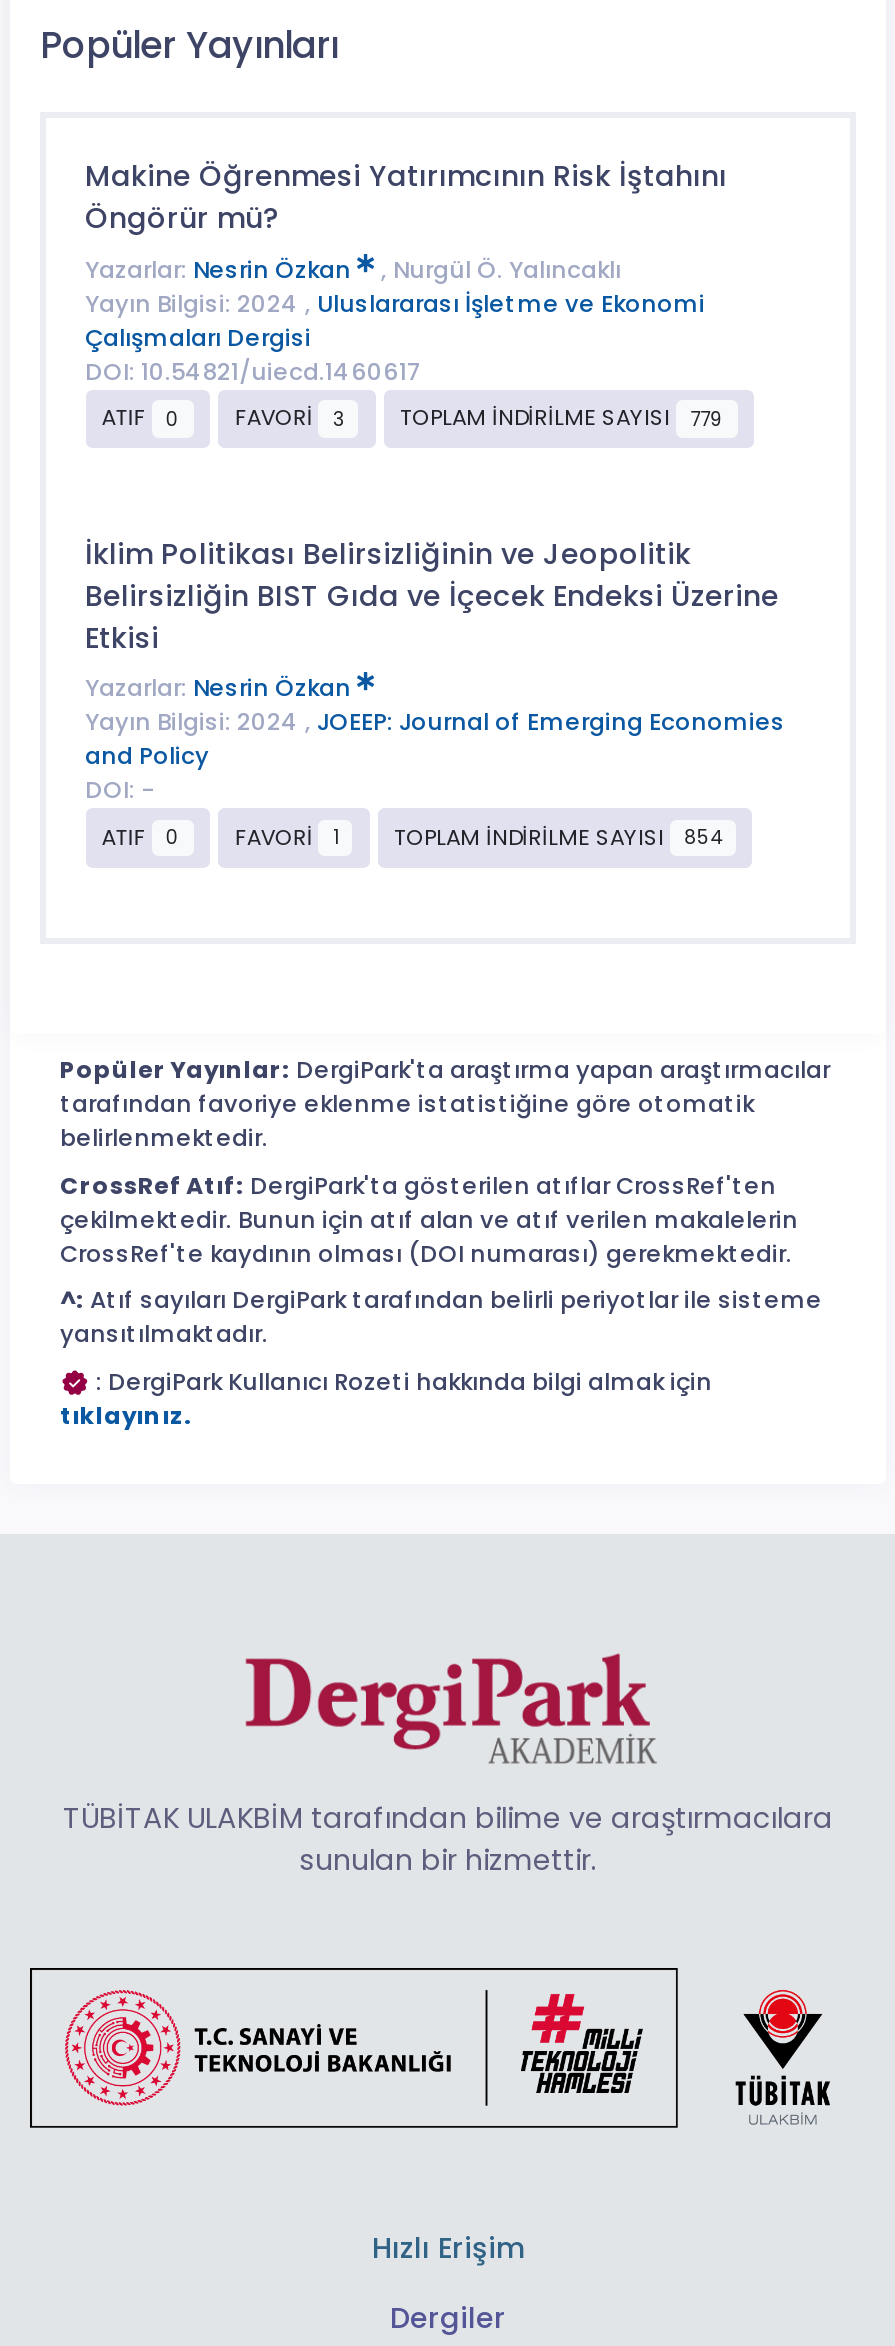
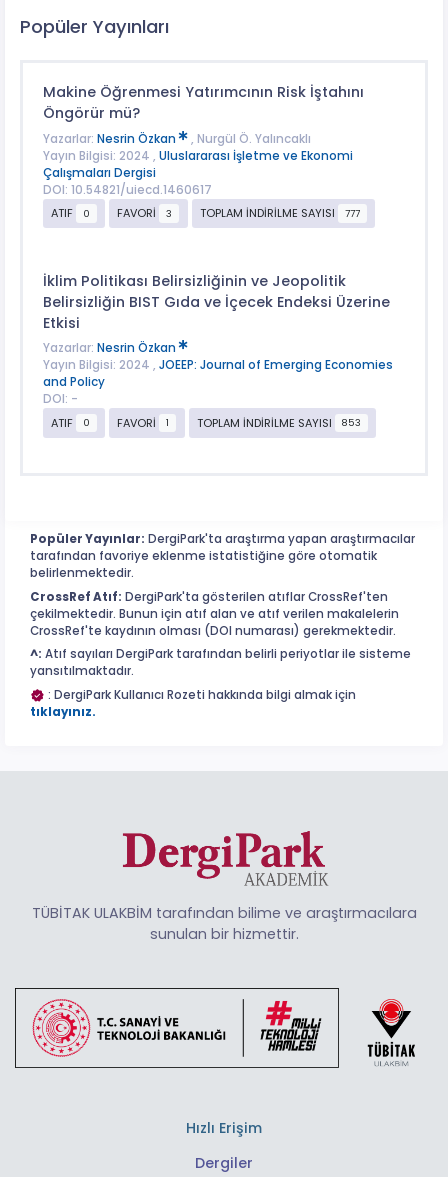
[400,402,724,434] TOPLAM İNDİRİLME SAYISI 779 -> [200,205,360,221] TOPLAM İNDİRİLME SAYISI 777
[394,821,722,853] TOPLAM İNDİRİLME SAYISI 854 -> [197,414,361,430] TOPLAM İNDİRİLME SAYISI 853

